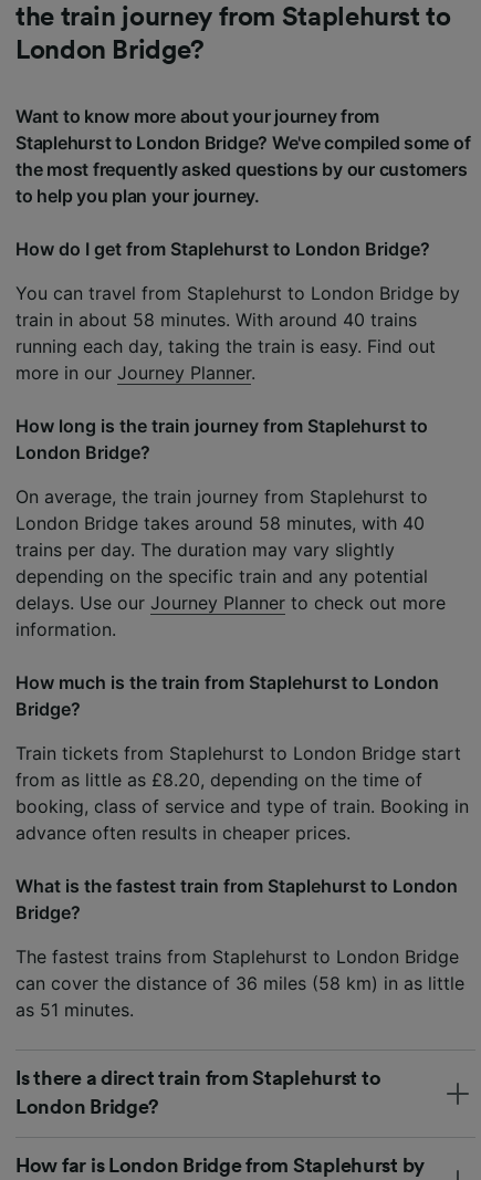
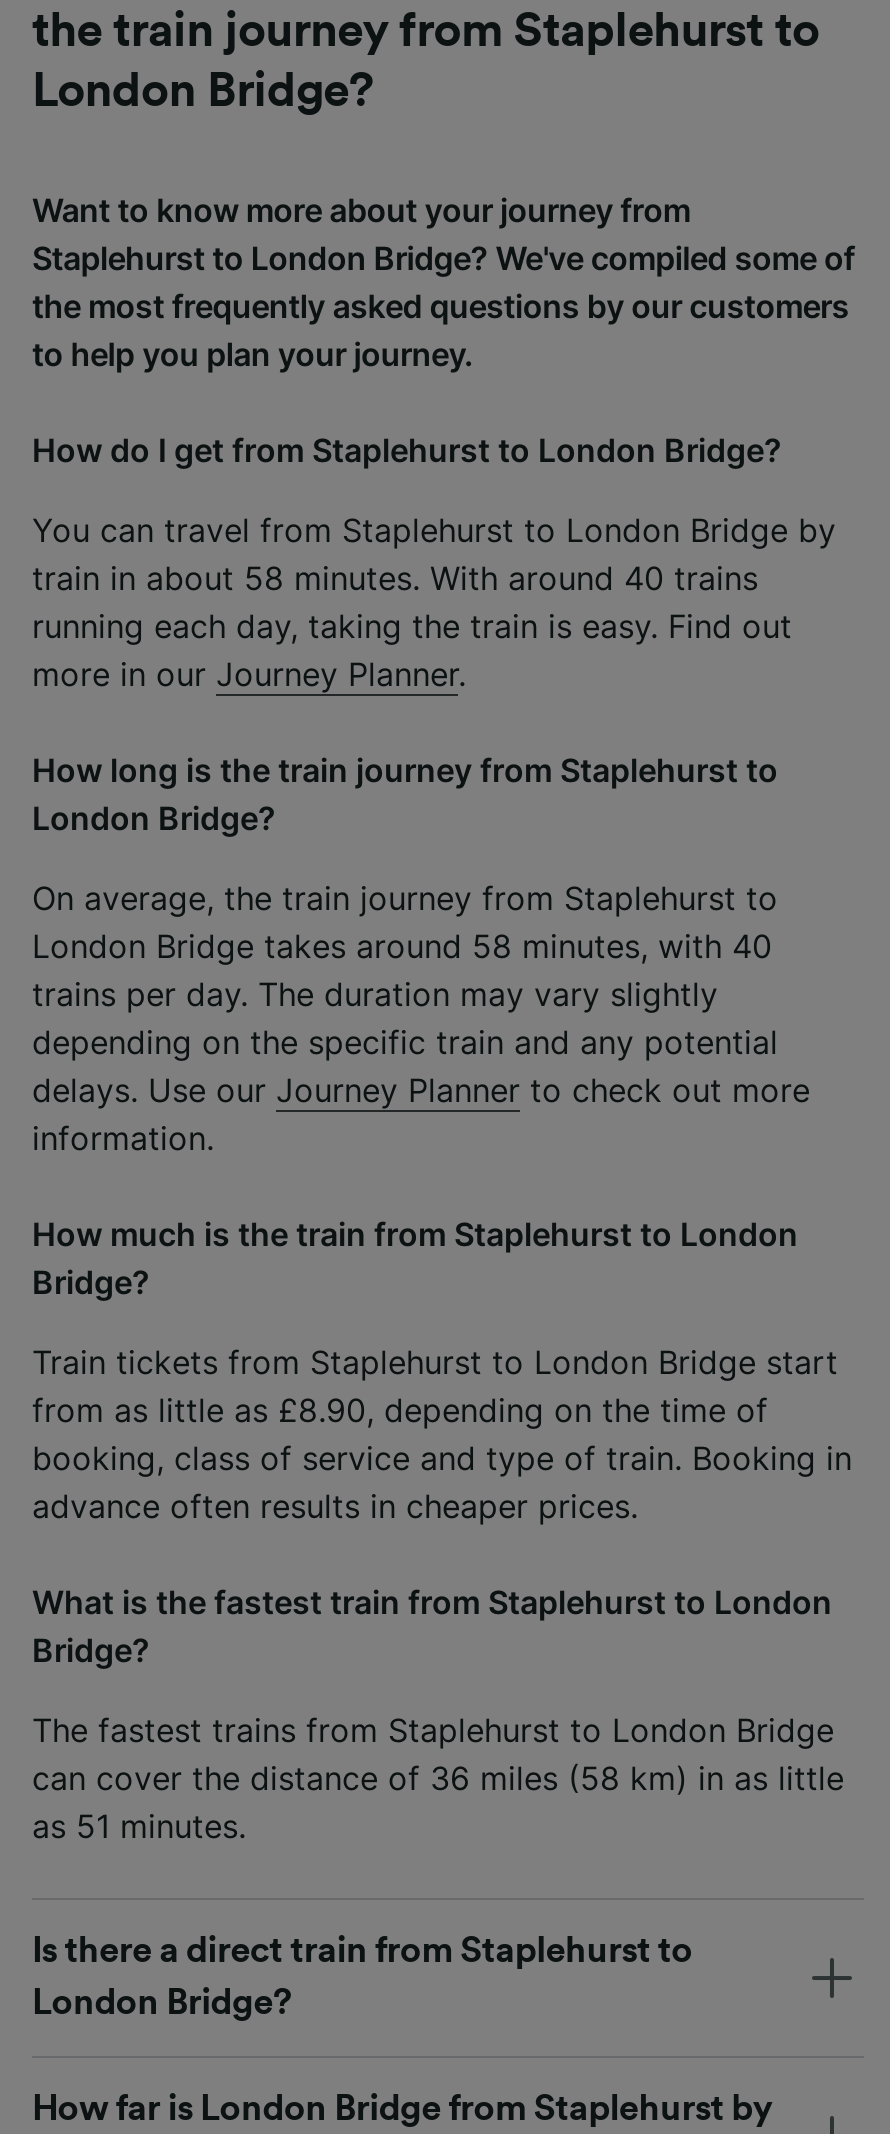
[15,768,422,791] from as little as £8.20, depending on the time of -> [32,1390,768,1430] from as little as £8.90, depending on the time of

